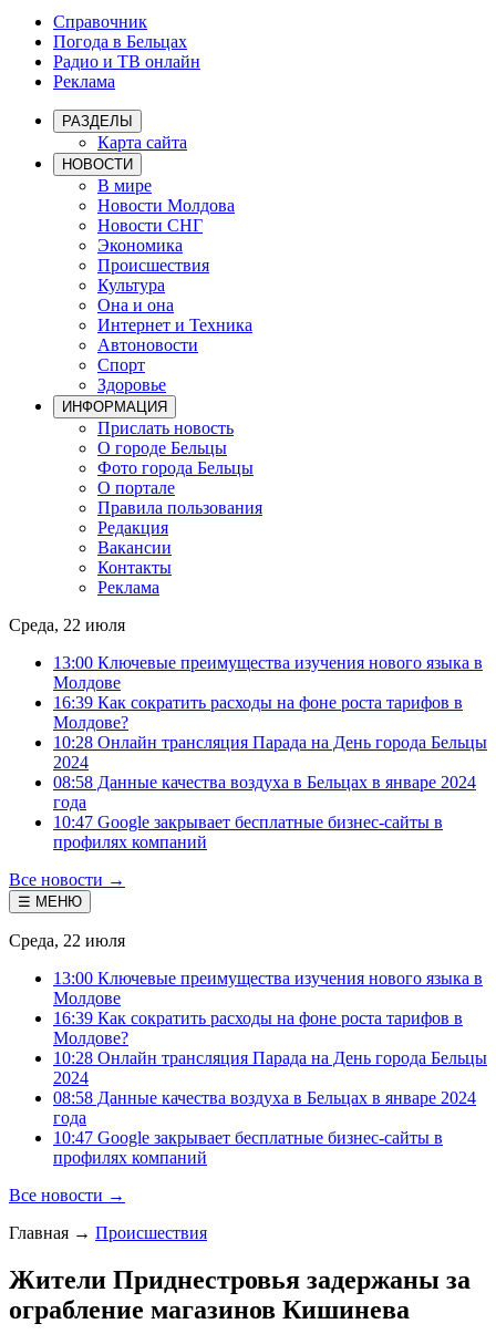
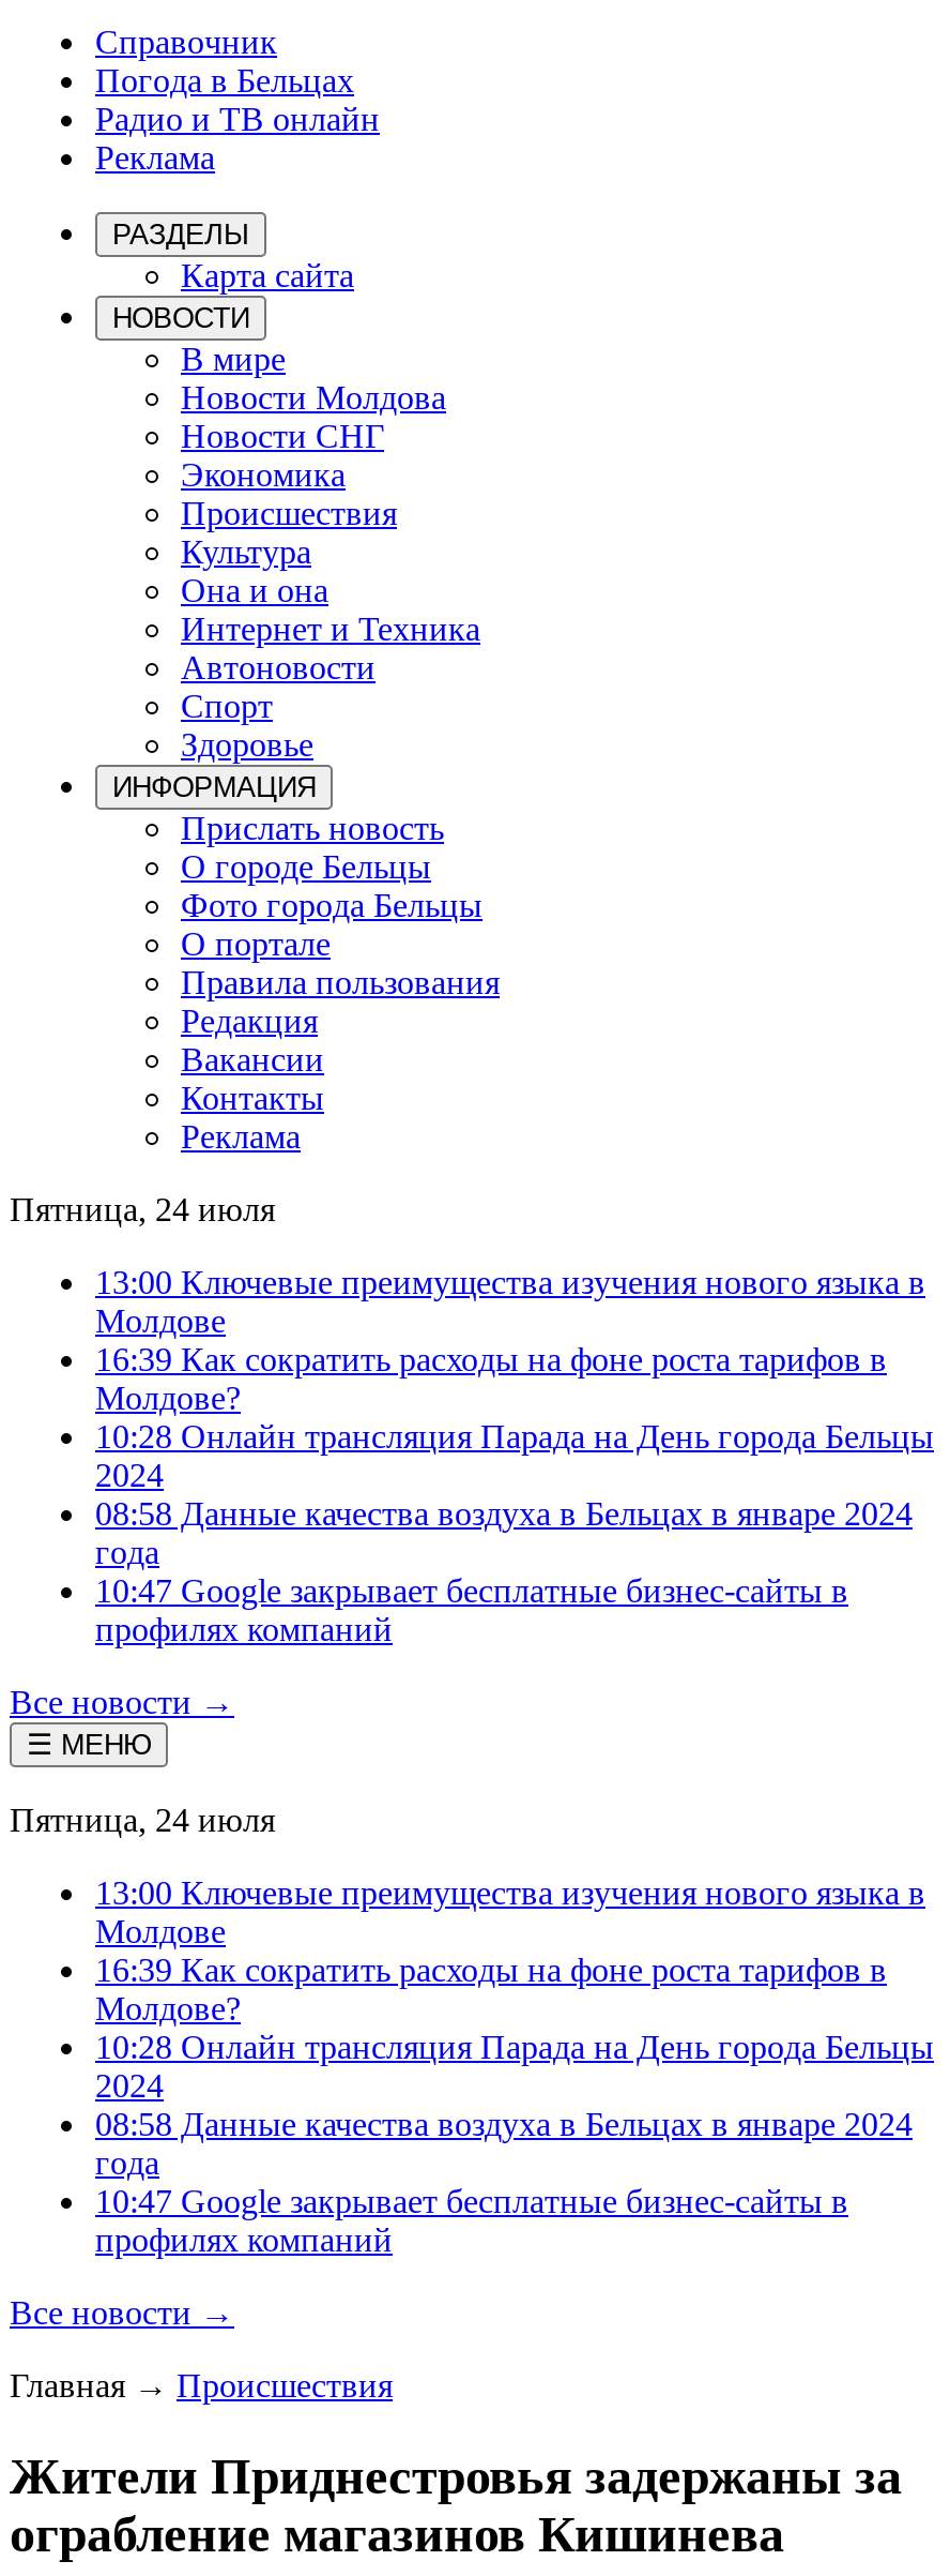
[9,616,125,634] Среда, 22 июля -> [10,1191,275,1227] Пятница, 24 июля
[9,931,125,950] Среда, 22 июля -> [10,1802,275,1838] Пятница, 24 июля

